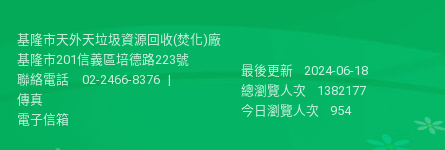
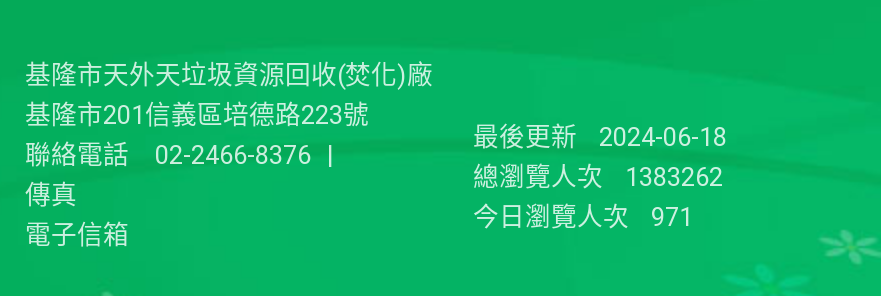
[241,83,366,98] 總瀏覽人次 1382177 -> [473,162,723,192] 總瀏覽人次 1383262
[241,103,351,118] 今日瀏覽人次 954 -> [473,202,693,232] 今日瀏覽人次 971

